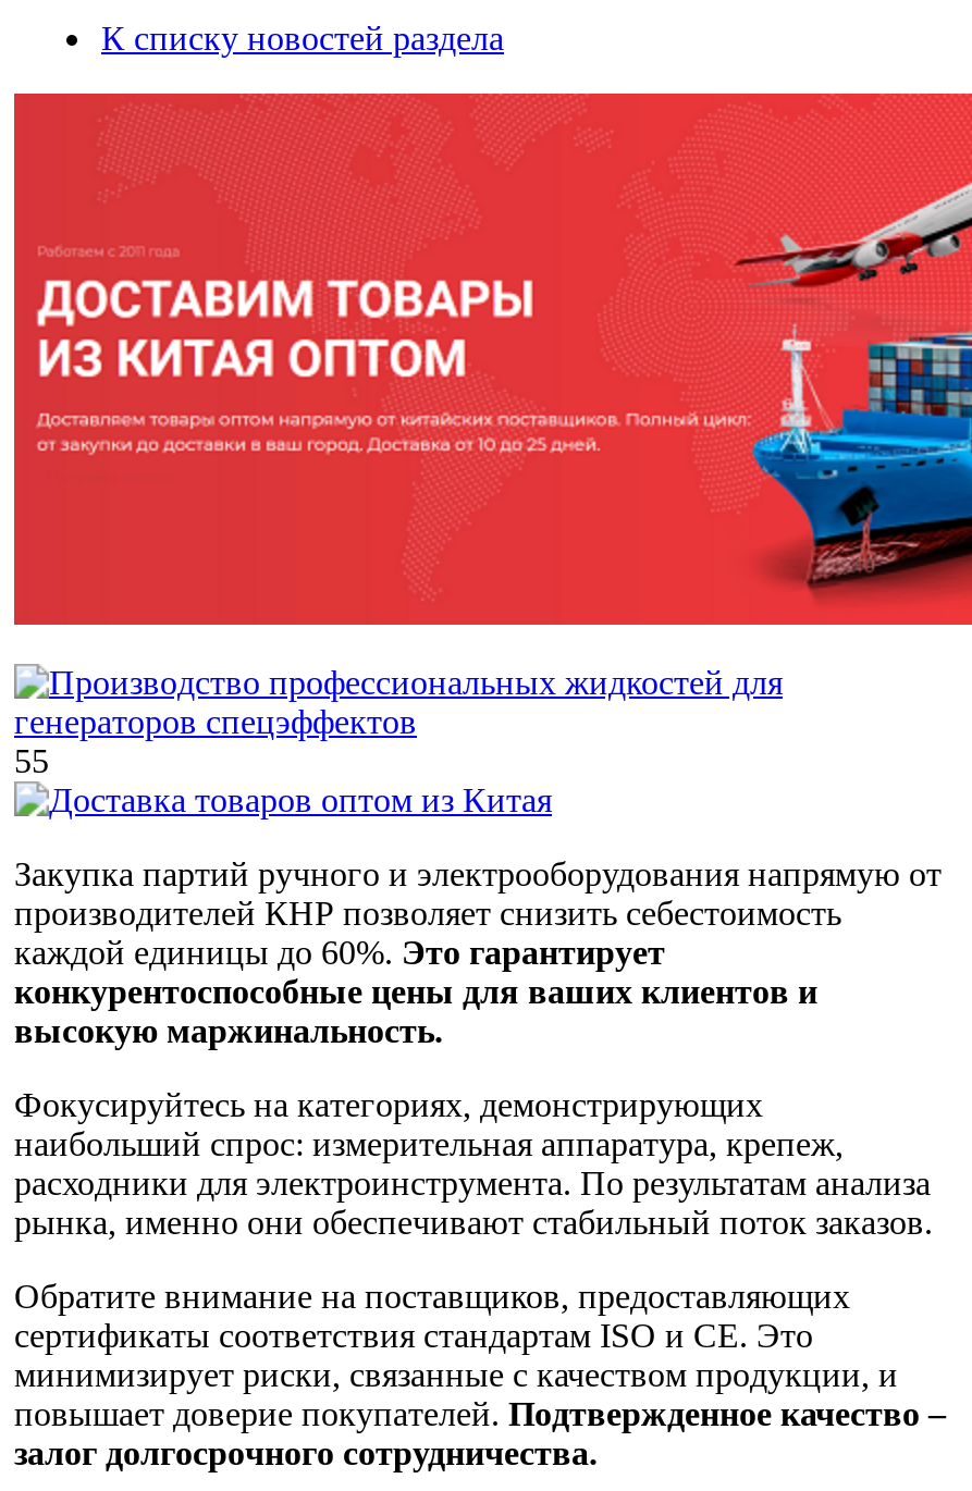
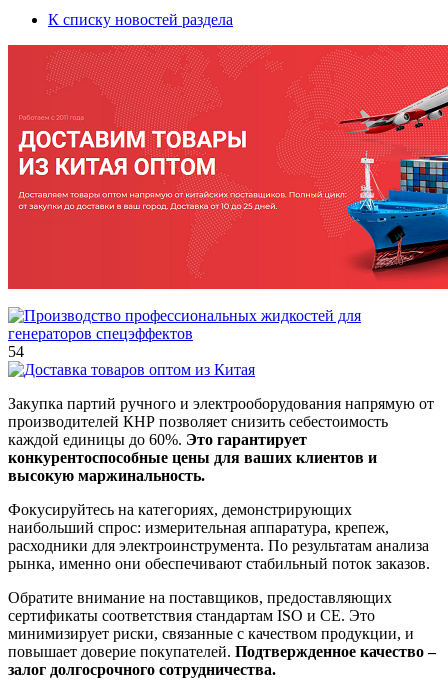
[14,742,49,779] 55 -> [8,343,24,360] 54

